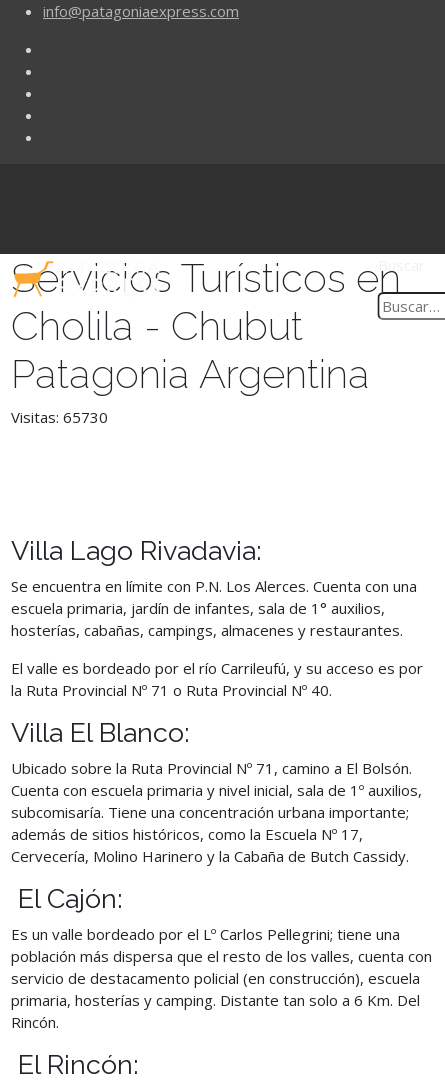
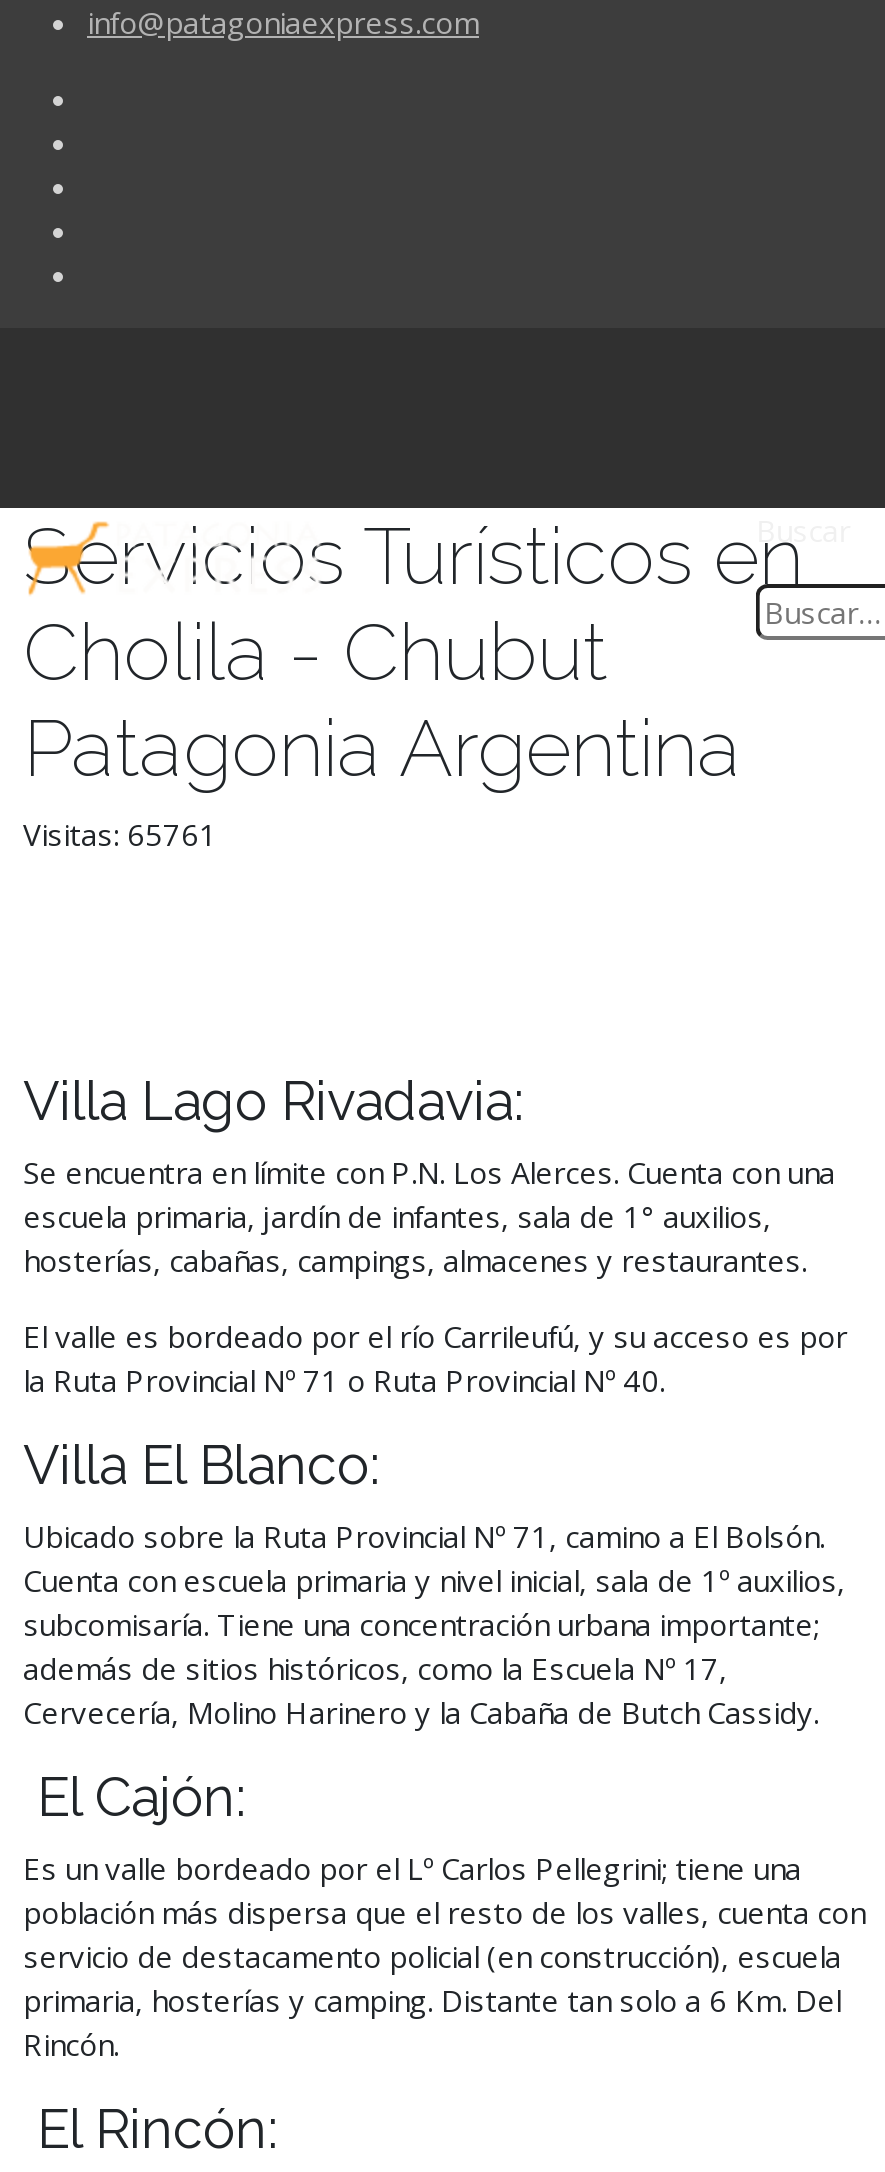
[11,407,108,427] Visitas: 65730 -> [23,814,217,854] Visitas: 65761

